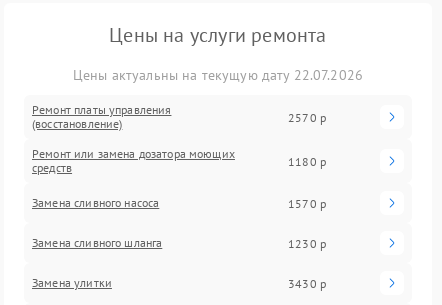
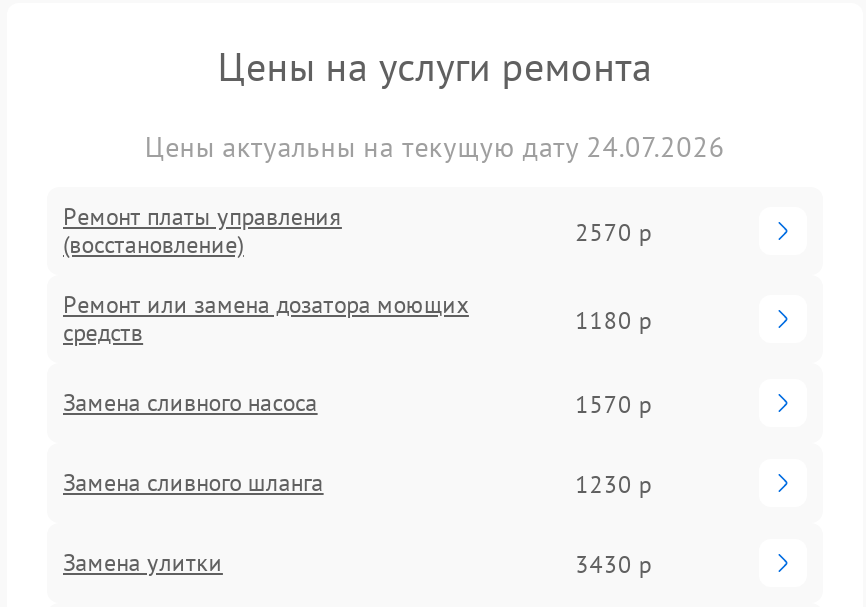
[73,66,363,84] Цены актуальны на текущую дату 22.07.2026 -> [145,130,725,166] Цены актуальны на текущую дату 24.07.2026

